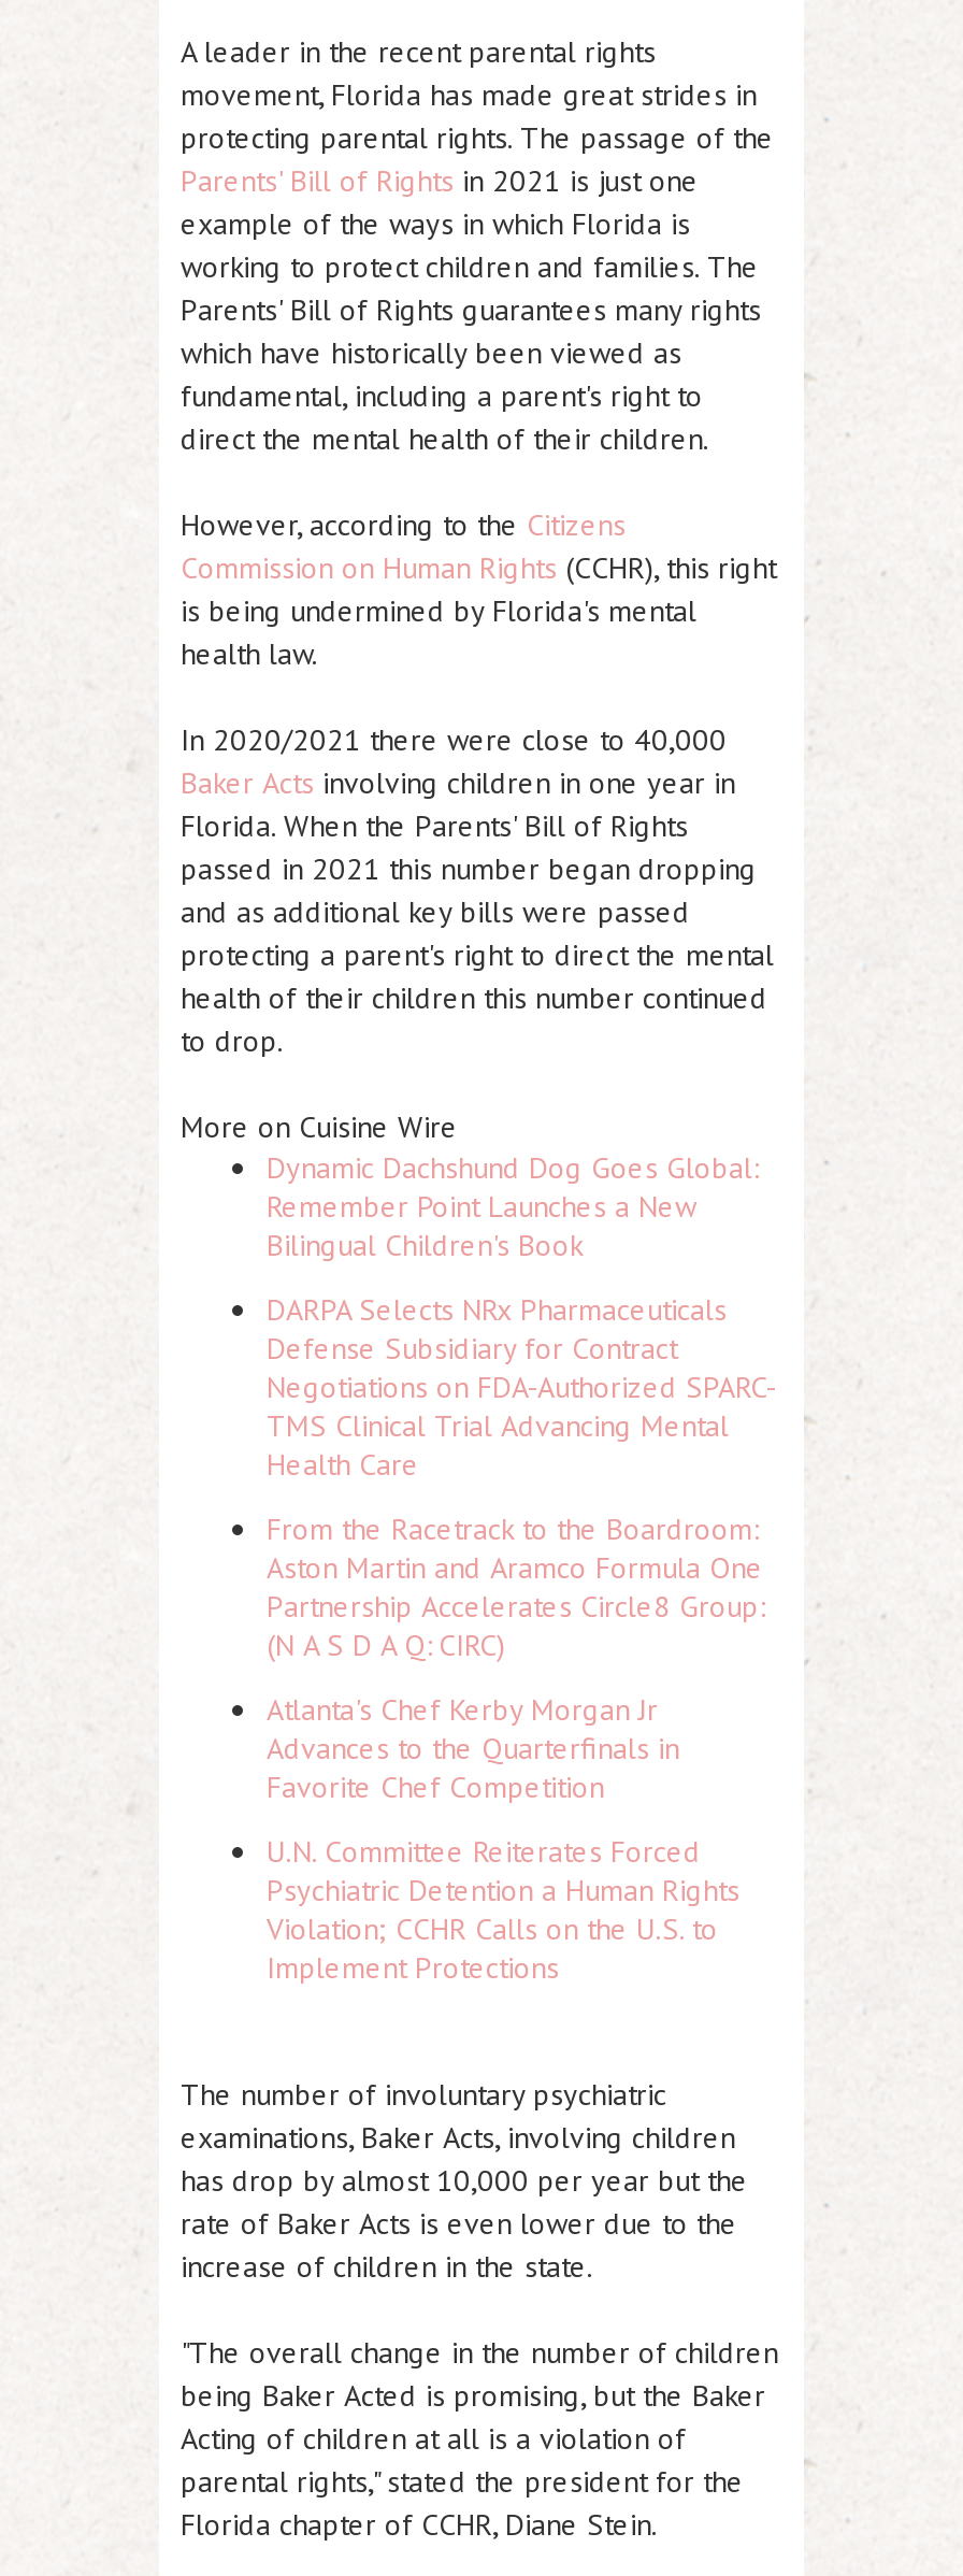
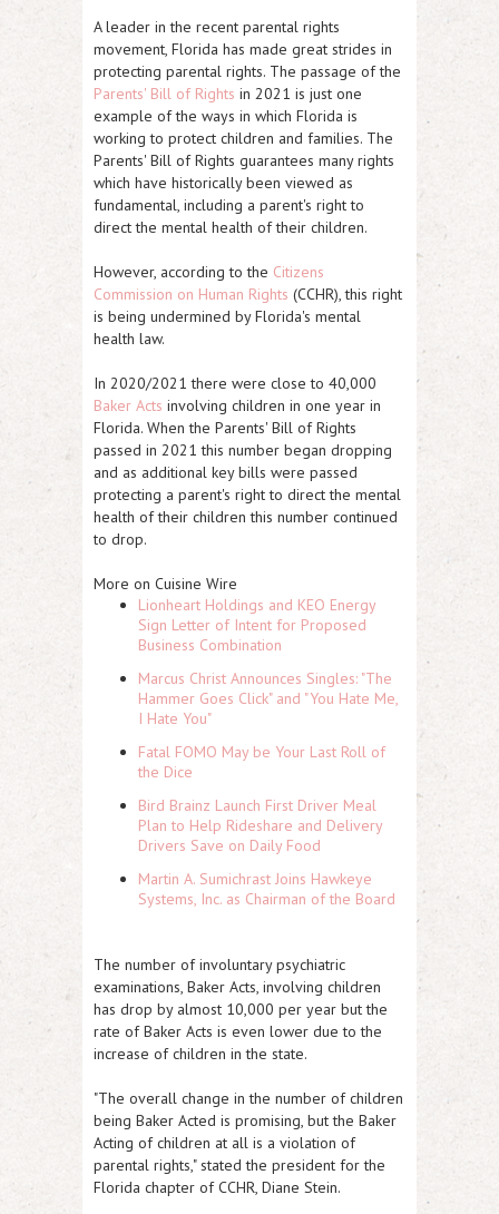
[267,1148,757,1264] Dynamic Dachshund Dog Goes Global: | Remember Point Launches a New | Bilingual Children's Book -> [138,595,375,655] Lionheart Holdings and KEO Energy | Sign Letter of Intent for Proposed | Business Combination
[267,1290,776,1484] DARPA Selects NRx Pharmaceuticals | Defense Subsidiary for Contract | Negotiations on FDA-Authorized SPARC- | TMS Clinical Trial Advancing Mental | Health Care -> [138,668,398,728] Marcus Christ Announces Singles: "The | Hammer Goes Click" and "You Hate Me, | I Hate You"
[267,1509,763,1664] From the Racetrack to the Boardroom: | Aston Martin and Aramco Formula One | Partnership Accelerates Circle8 Group: | (N A S D A Q: CIRC) -> [138,742,385,782] Fatal FOMO May be Your Last Roll of | the Dice
[267,1690,679,1806] Atlanta's Chef Kerby Morgan Jr | Advances to the Quarterfinals in | Favorite Chef Competition -> [138,795,382,855] Bird Brainz Launch First Driver Meal | Plan to Help Rideshare and Delivery | Drivers Save on Daily Food
[267,1832,739,1987] U.N. Committee Reiterates Forced | Psychiatric Detention a Human Rights | Violation; CCHR Calls on the U.S. to | Implement Protections -> [138,869,395,909] Martin A. Sumichrast Joins Hawkeye | Systems, Inc. as Chairman of the Board

